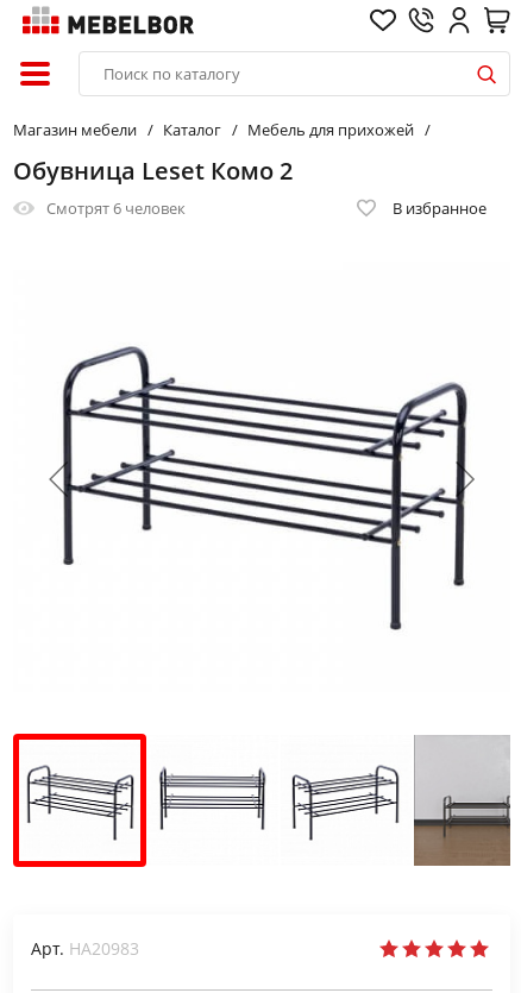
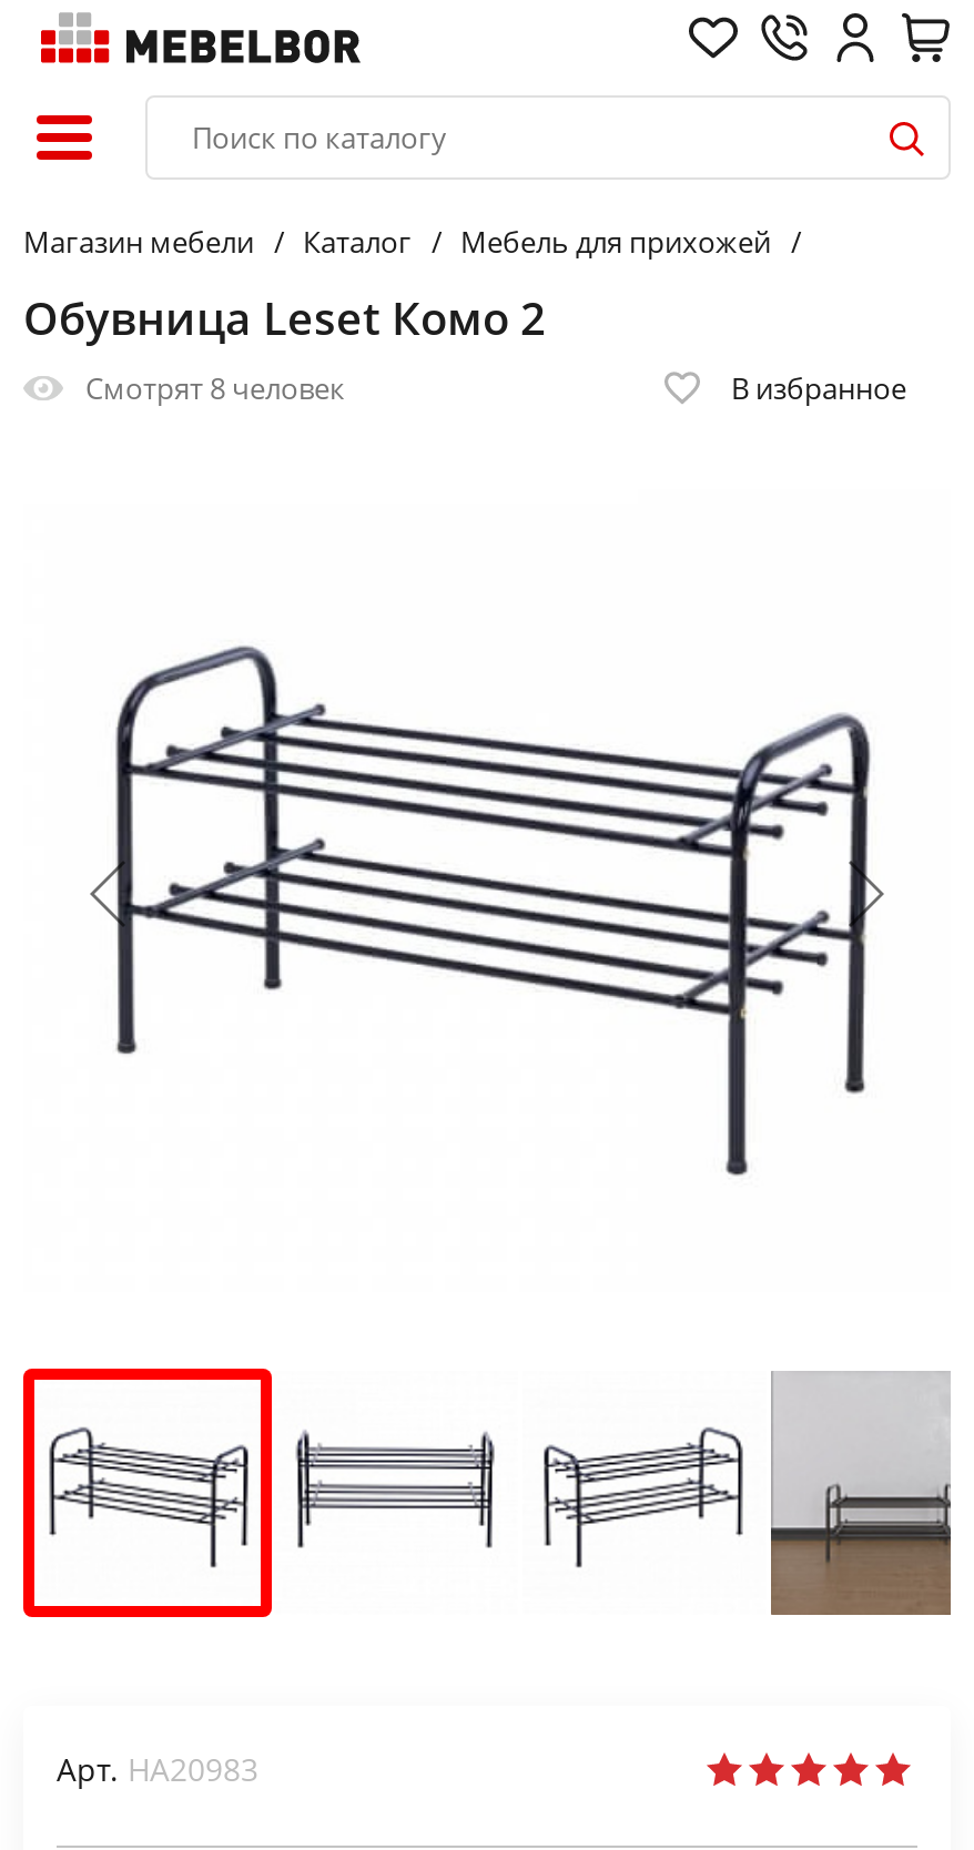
[46,197,186,219] Смотрят 6 человек -> [85,368,345,408] Смотрят 8 человек

